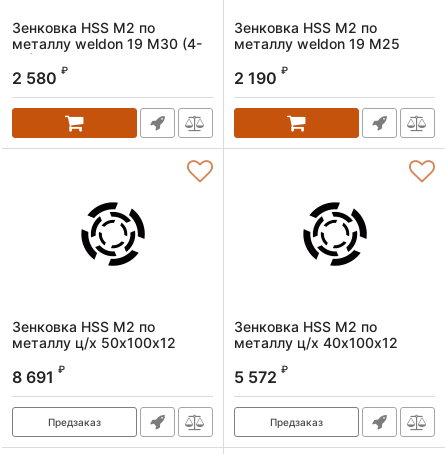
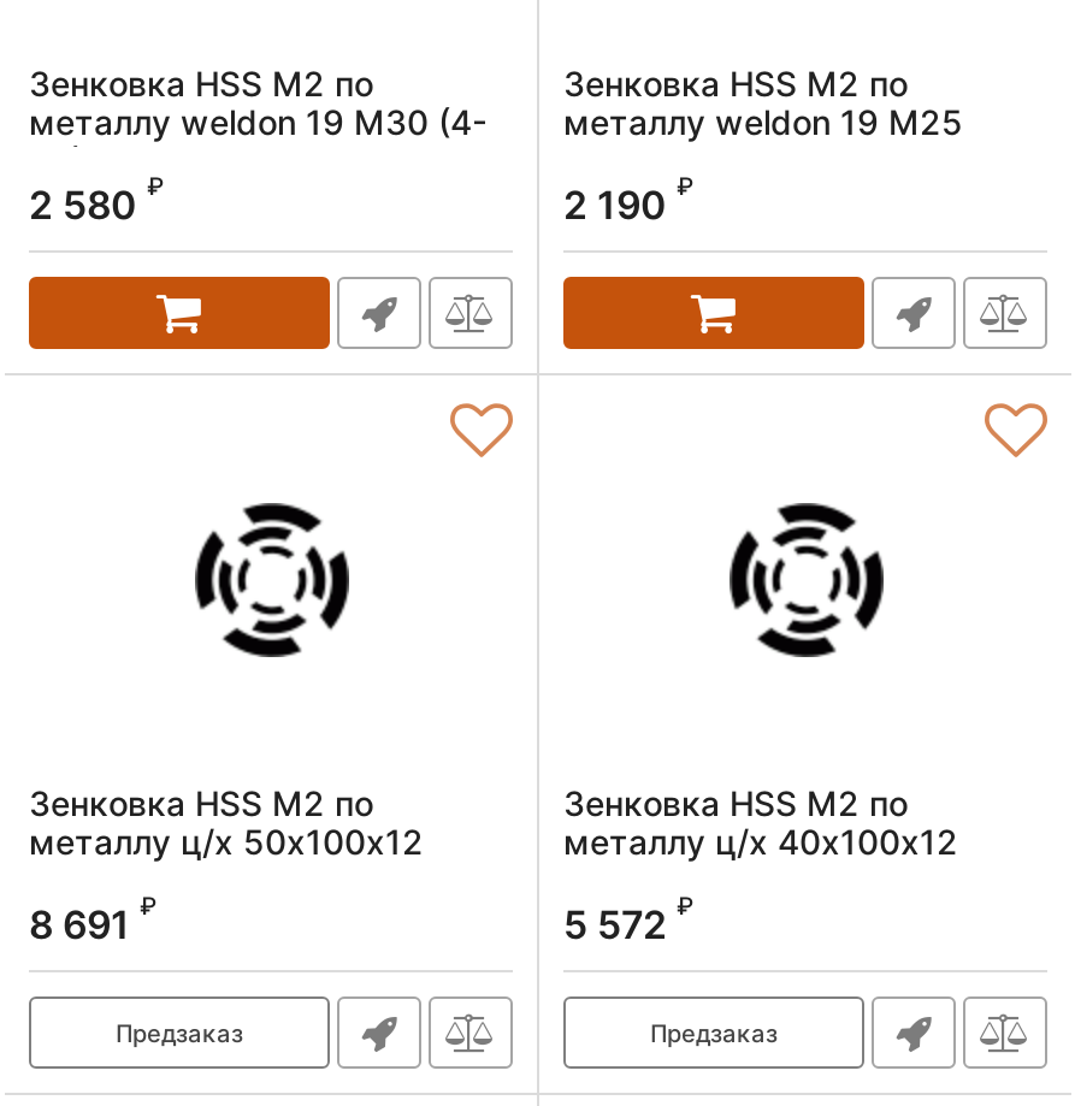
[82,203,144,265] [image] -> [195,503,349,657] [image]
[304,203,366,265] [image] -> [730,503,884,657] [image]

